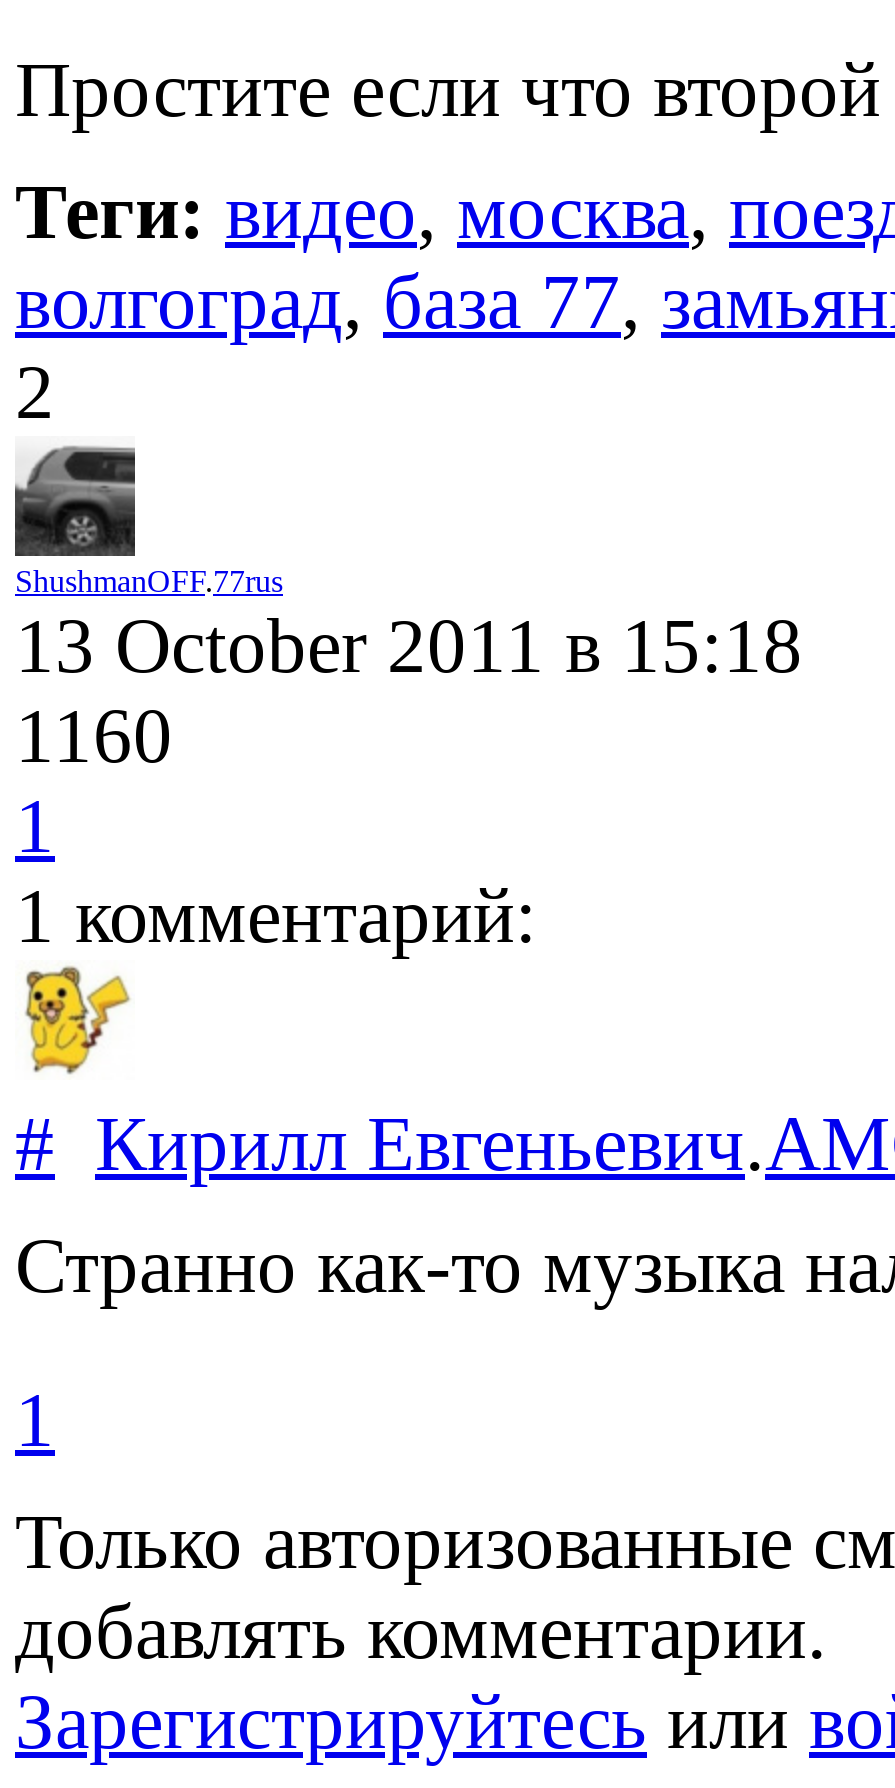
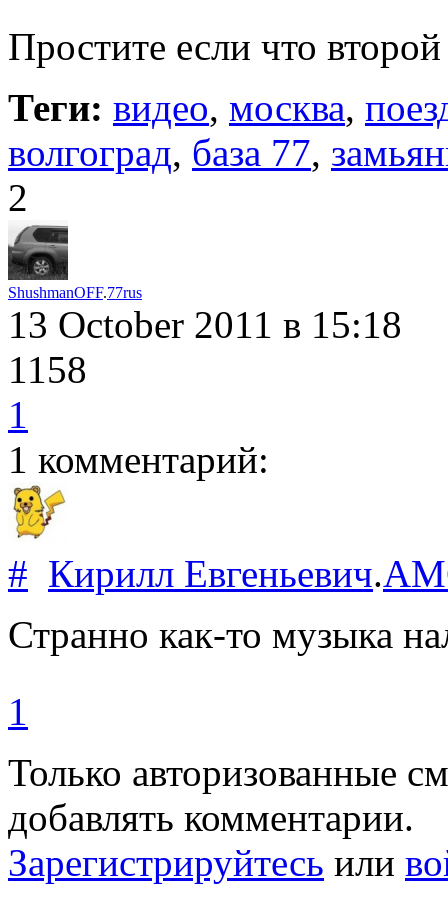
[15,692,173,778] 1160 -> [8,348,87,391] 1158

